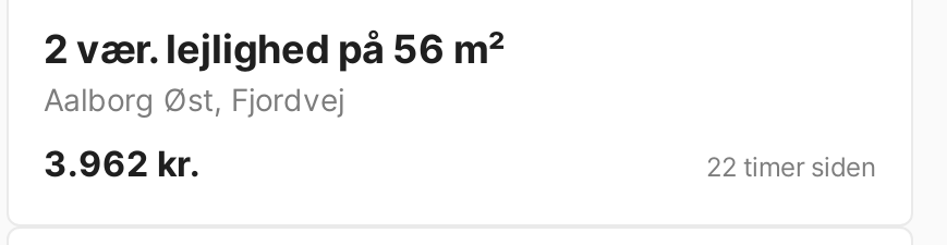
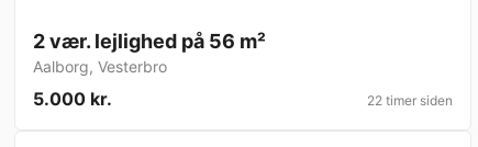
[44,81,344,118] Aalborg Øst, Fjordvej -> [33,57,167,76] Aalborg, Vesterbro
[44,142,201,186] 3.962 kr. -> [33,88,112,110] 5.000 kr.

